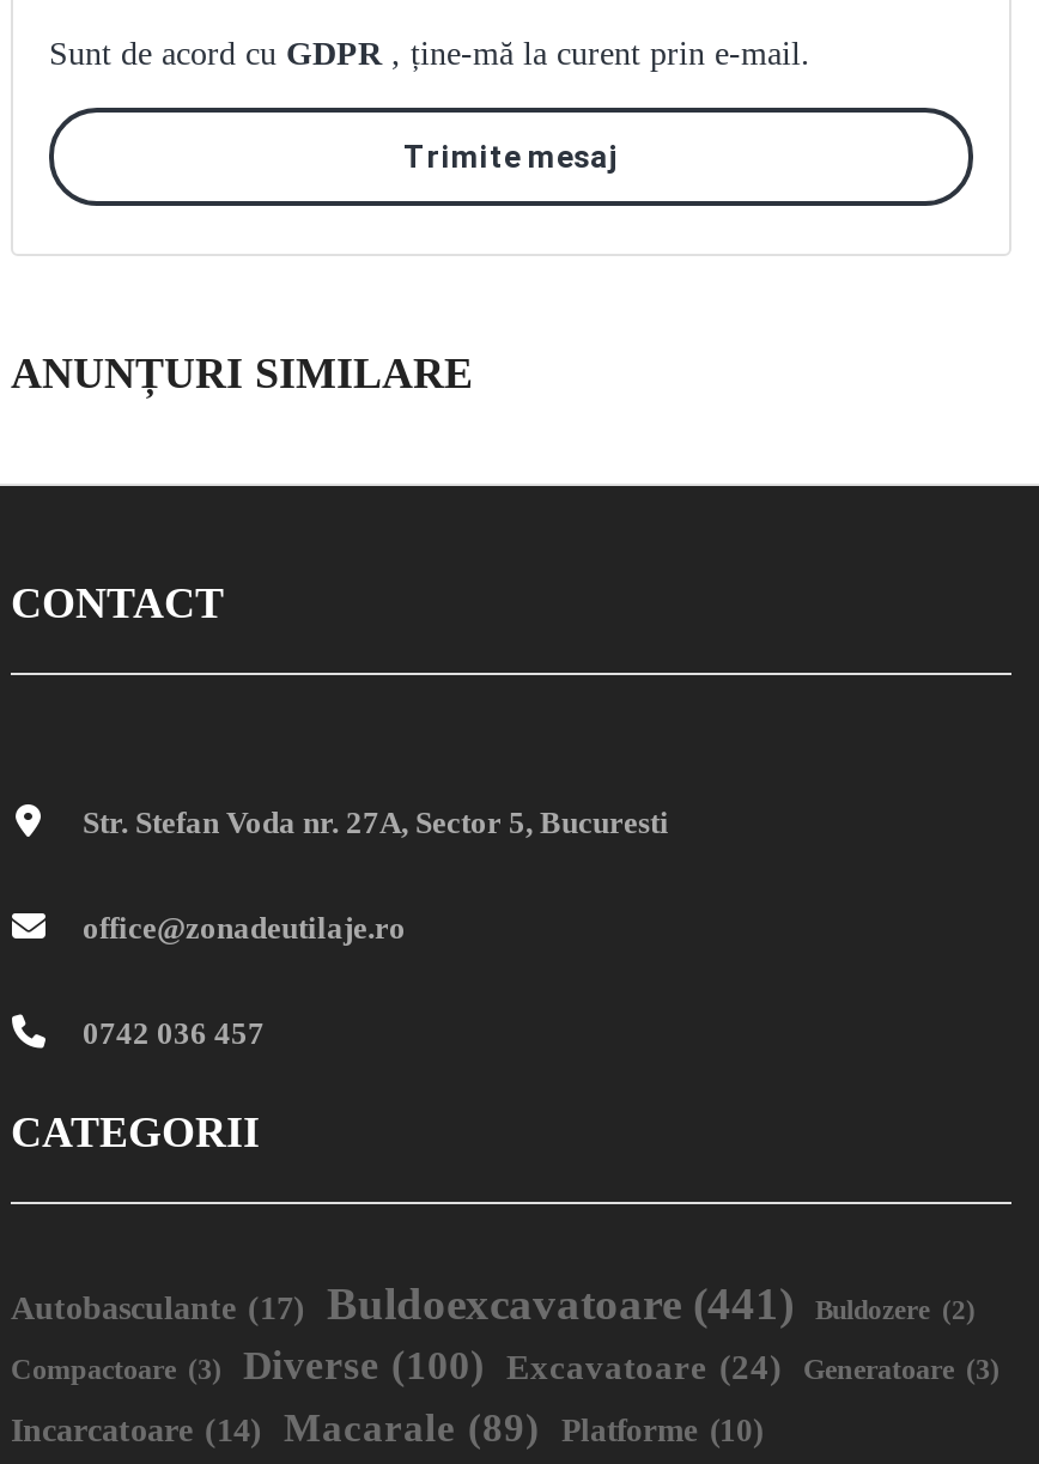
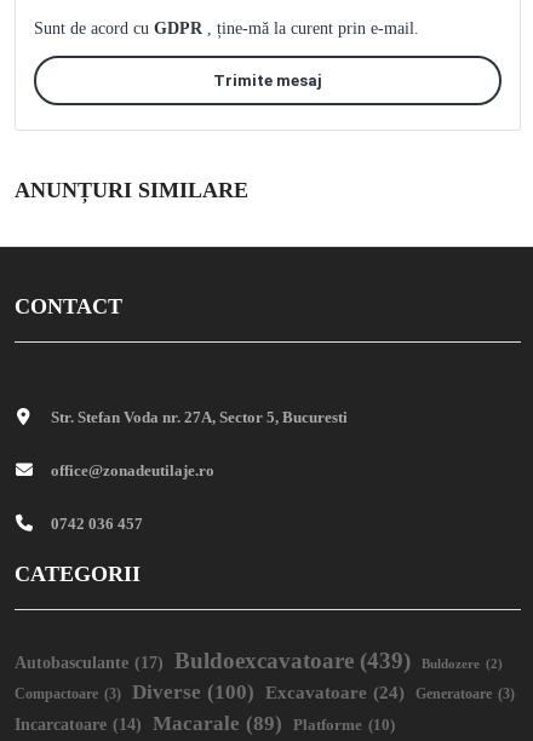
[11,1279,794,1329] Autobasculante (17) Buldoexcavatoare (441) -> [15,648,411,673] Autobasculante (17) Buldoexcavatoare (439)

